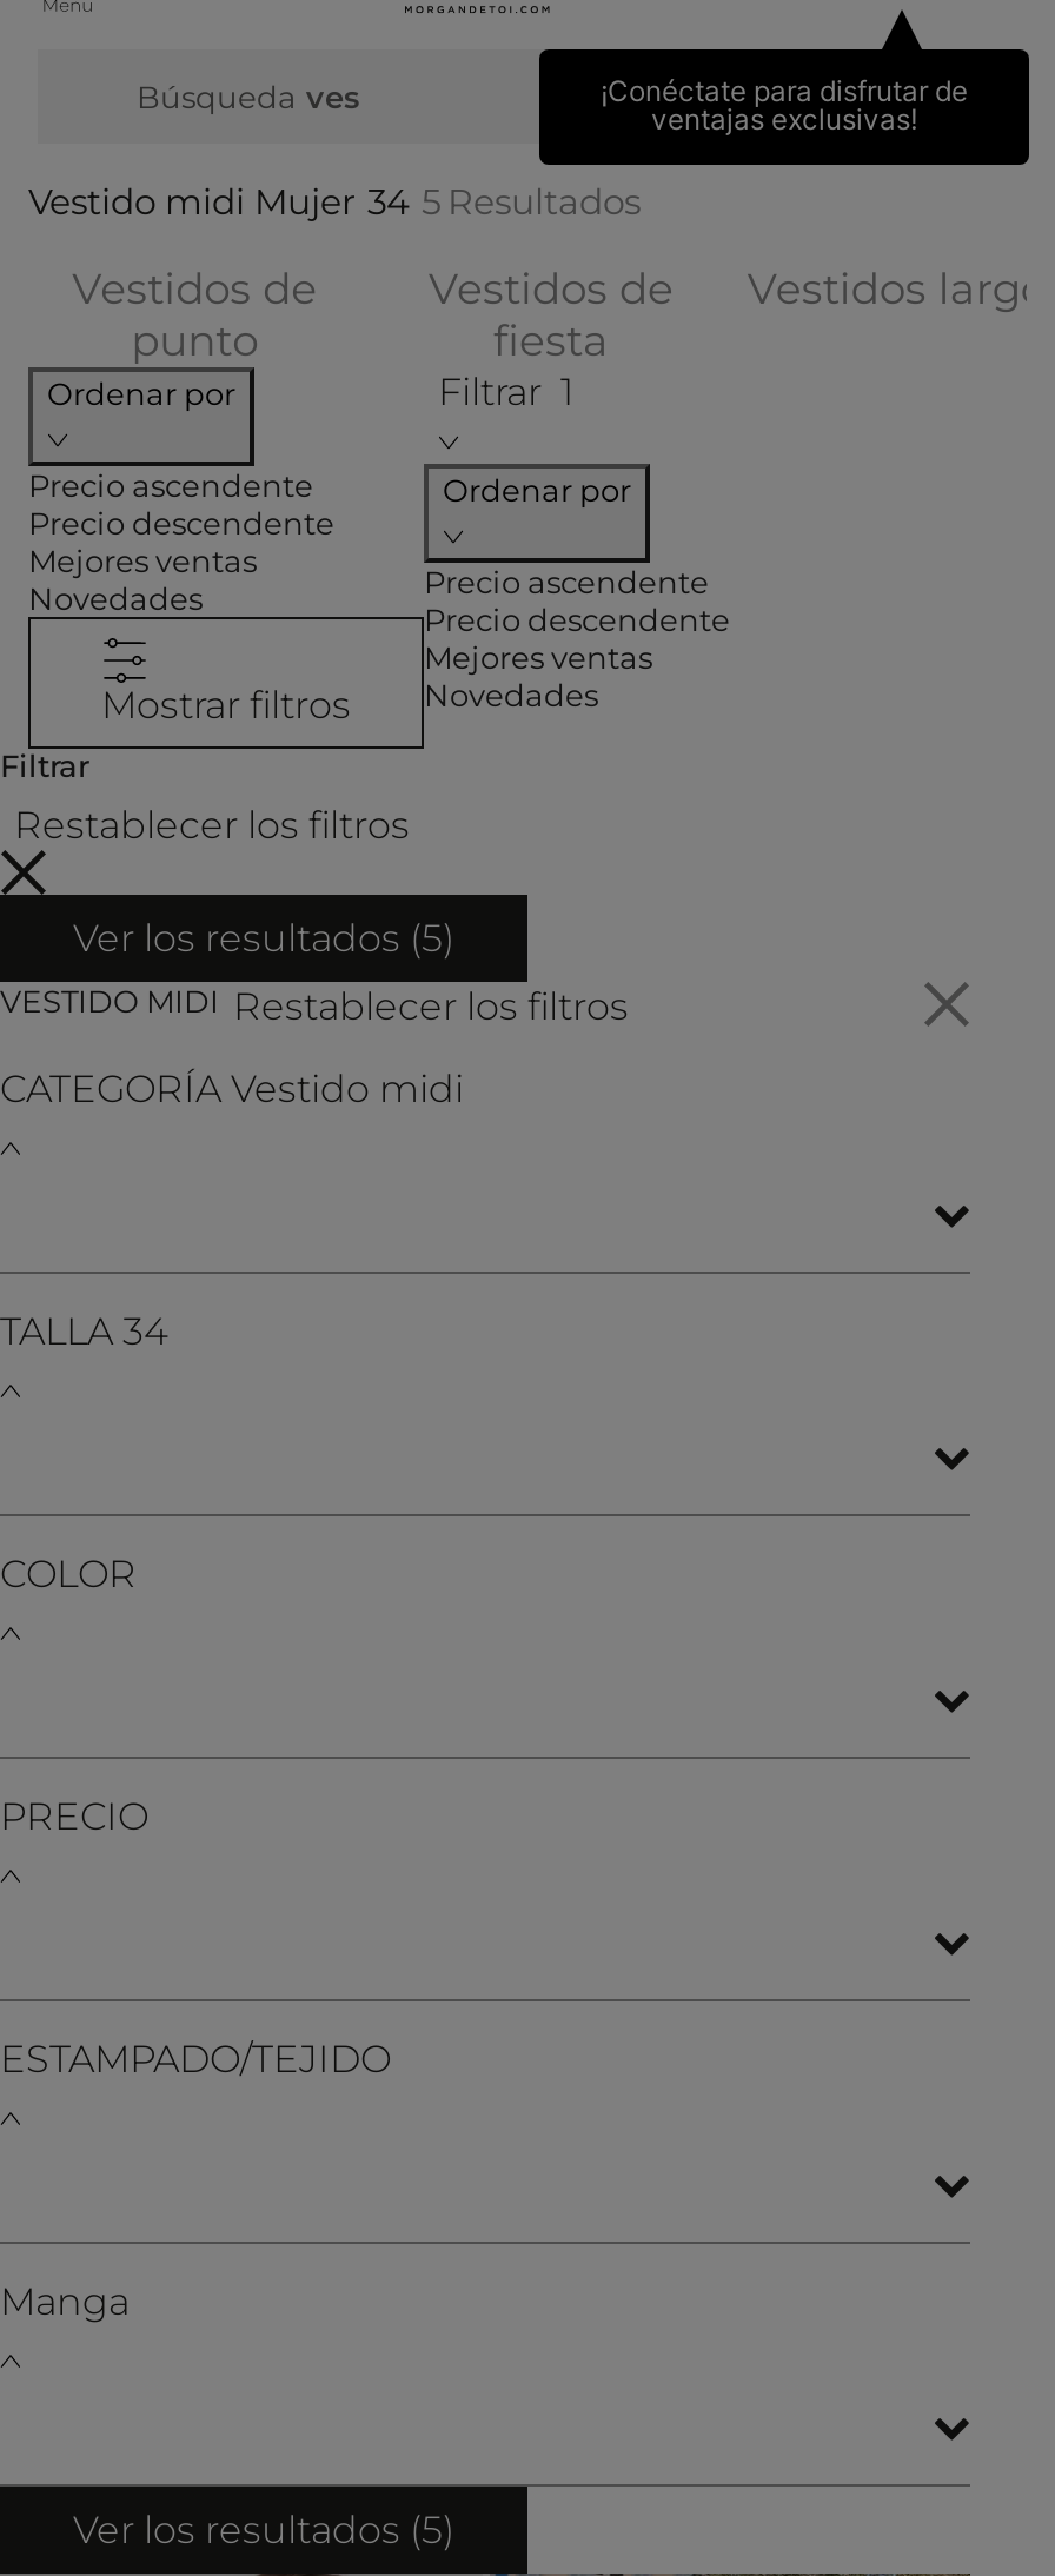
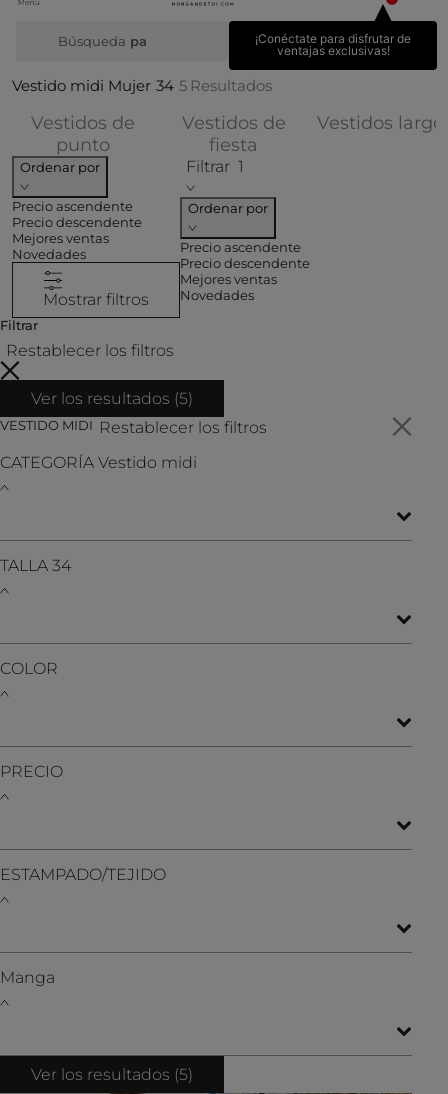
[137,77,374,115] Búsqueda vest -> [58,33,126,49] Búsqueda

